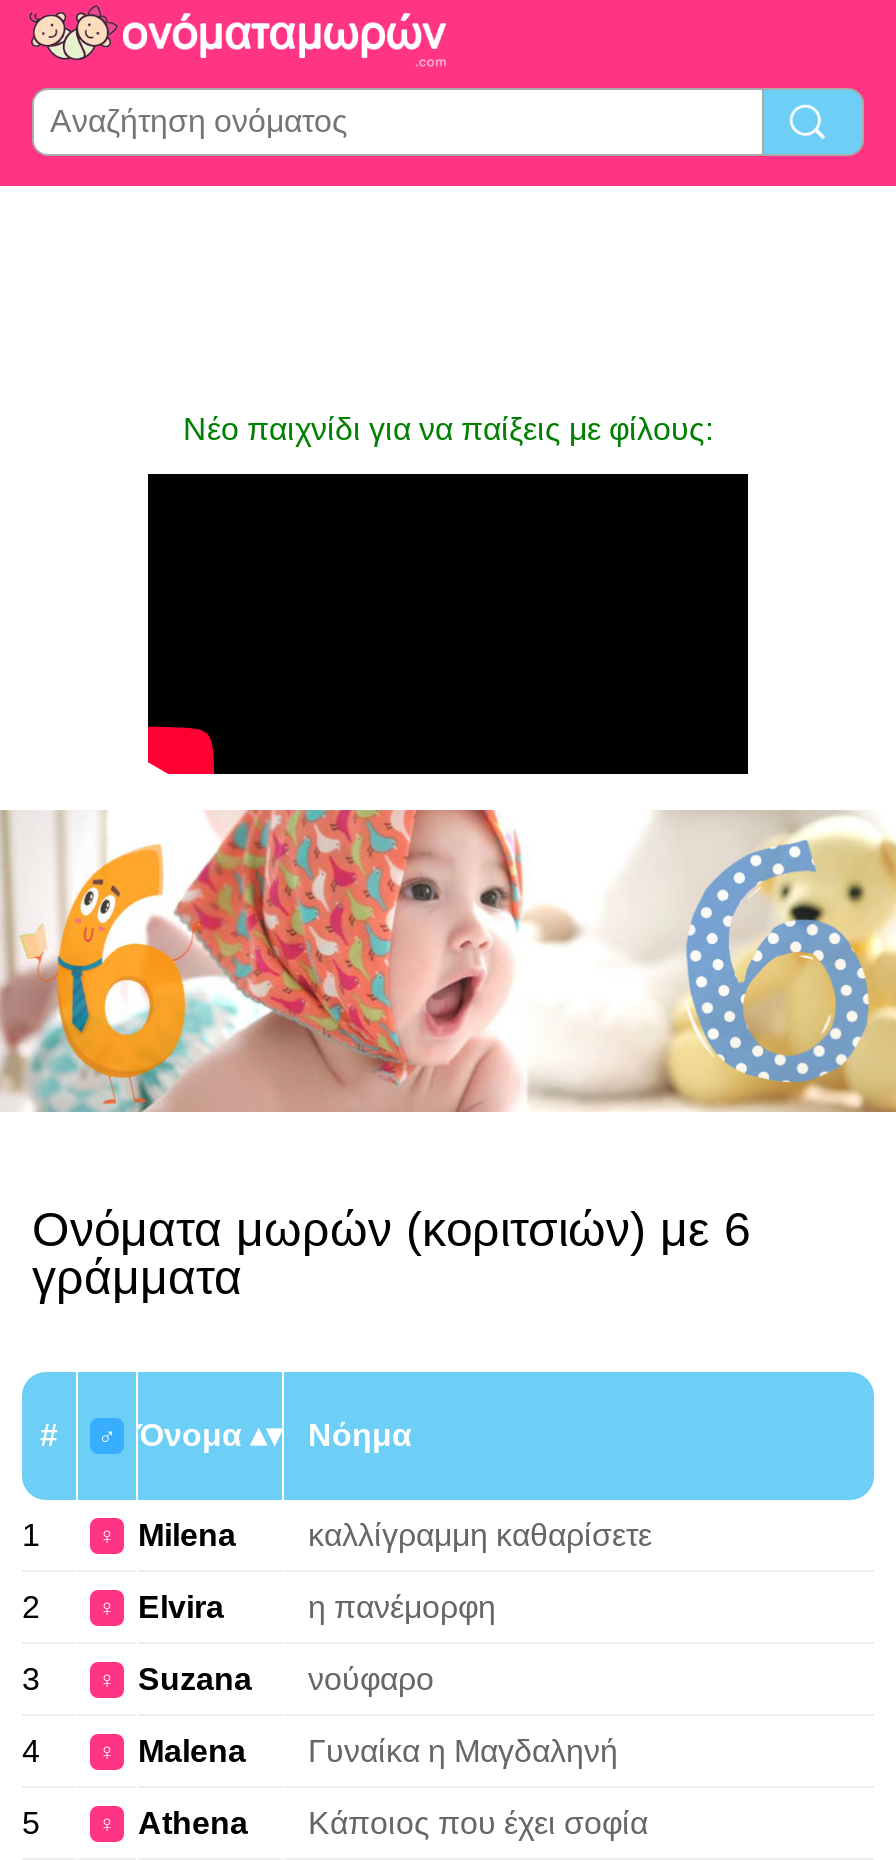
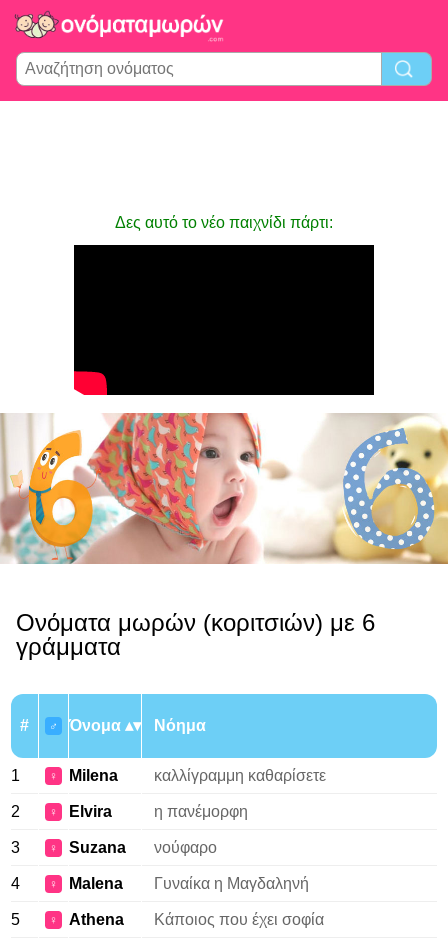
[183,412,713,446] Νέο παιχνίδι για να παίξεις με φίλους: -> [115,214,333,231] Δες αυτό το νέο παιχνίδι πάρτι:

